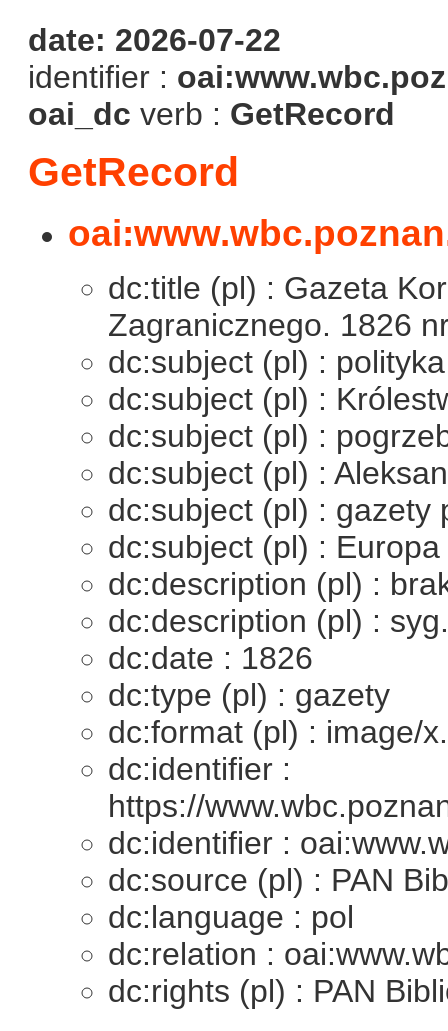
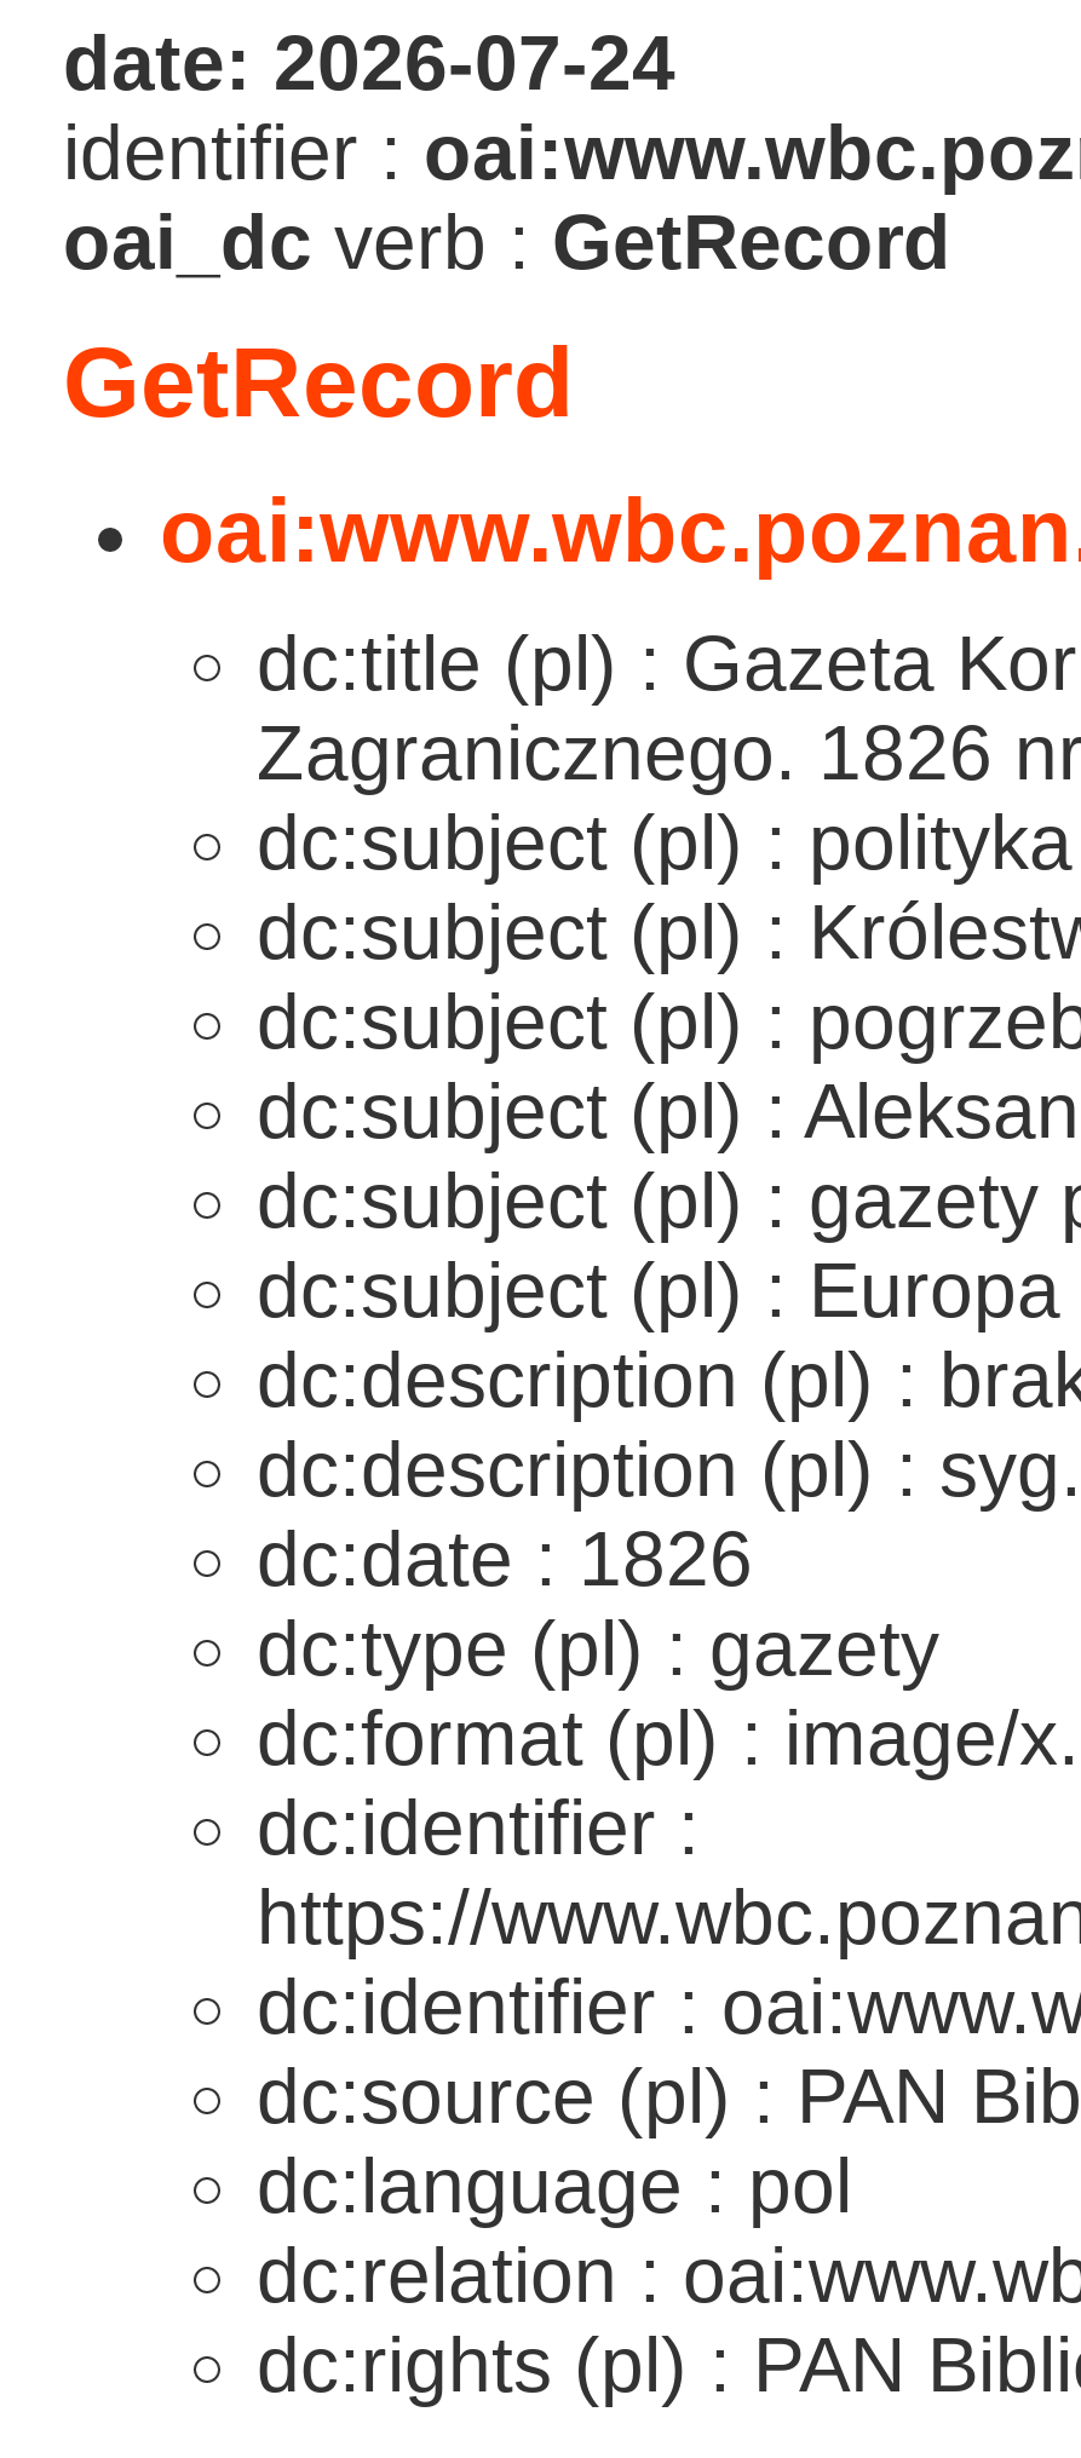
[27,21,280,57] date: 2026-07-22 -> [63,18,675,105] date: 2026-07-24

